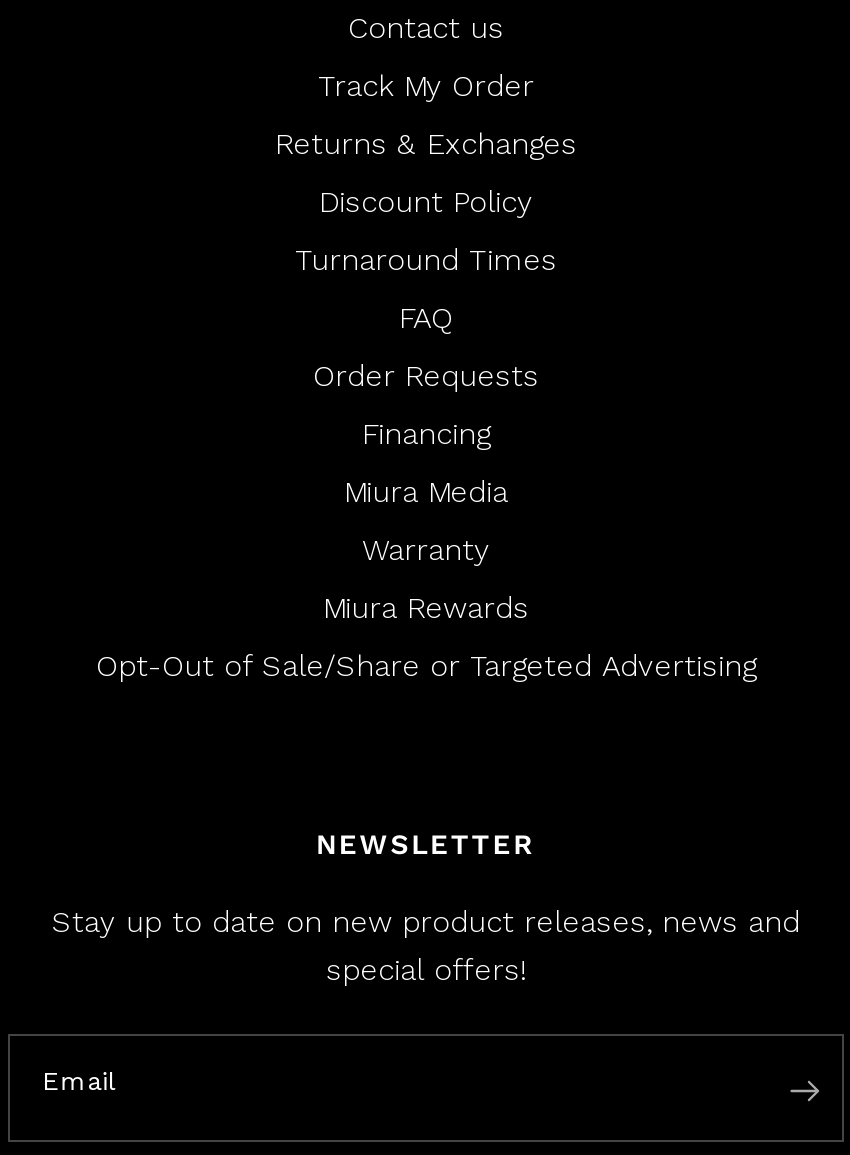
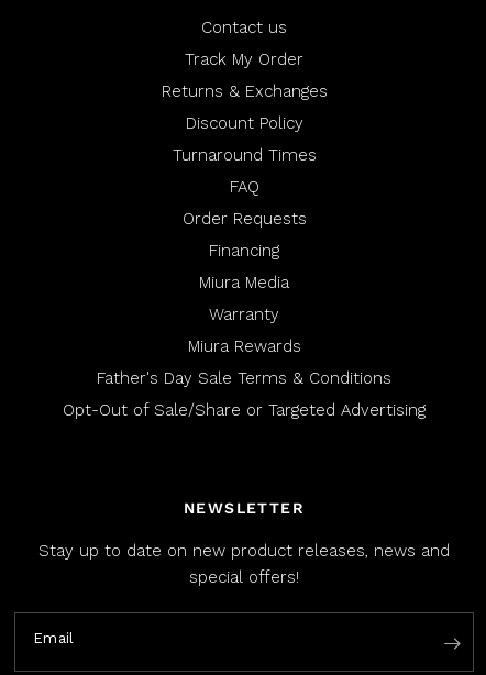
none -> [97,368,391,388] Father's Day Sale Terms & Conditions

